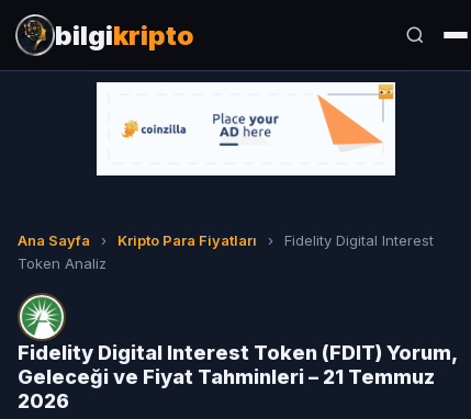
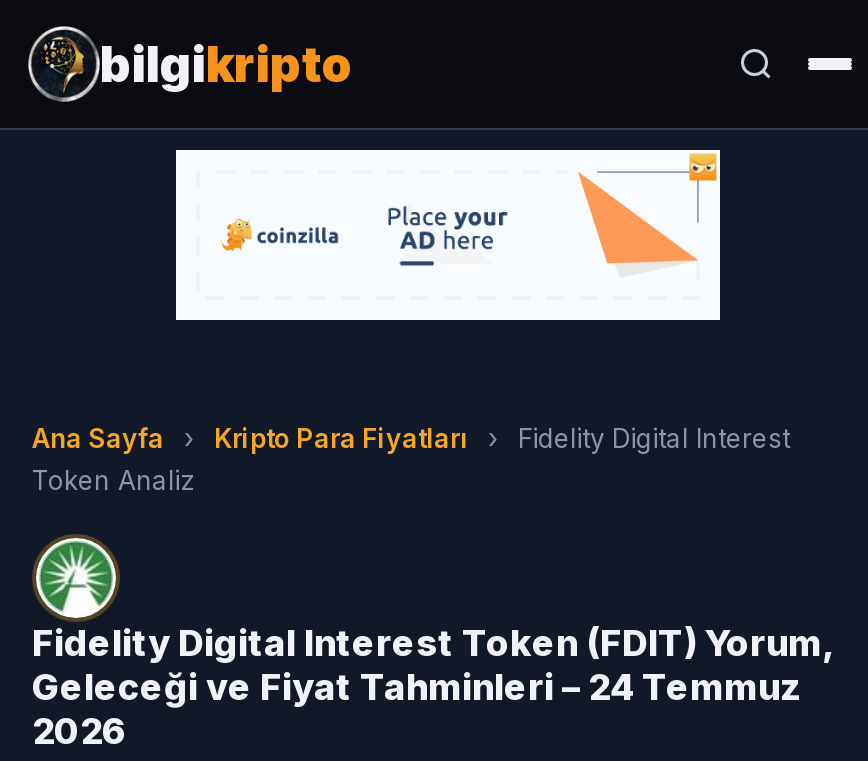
[18,365,435,388] Geleceği ve Fiyat Tahminleri – 21 Temmuz -> [32,666,800,708] Geleceği ve Fiyat Tahminleri – 24 Temmuz

